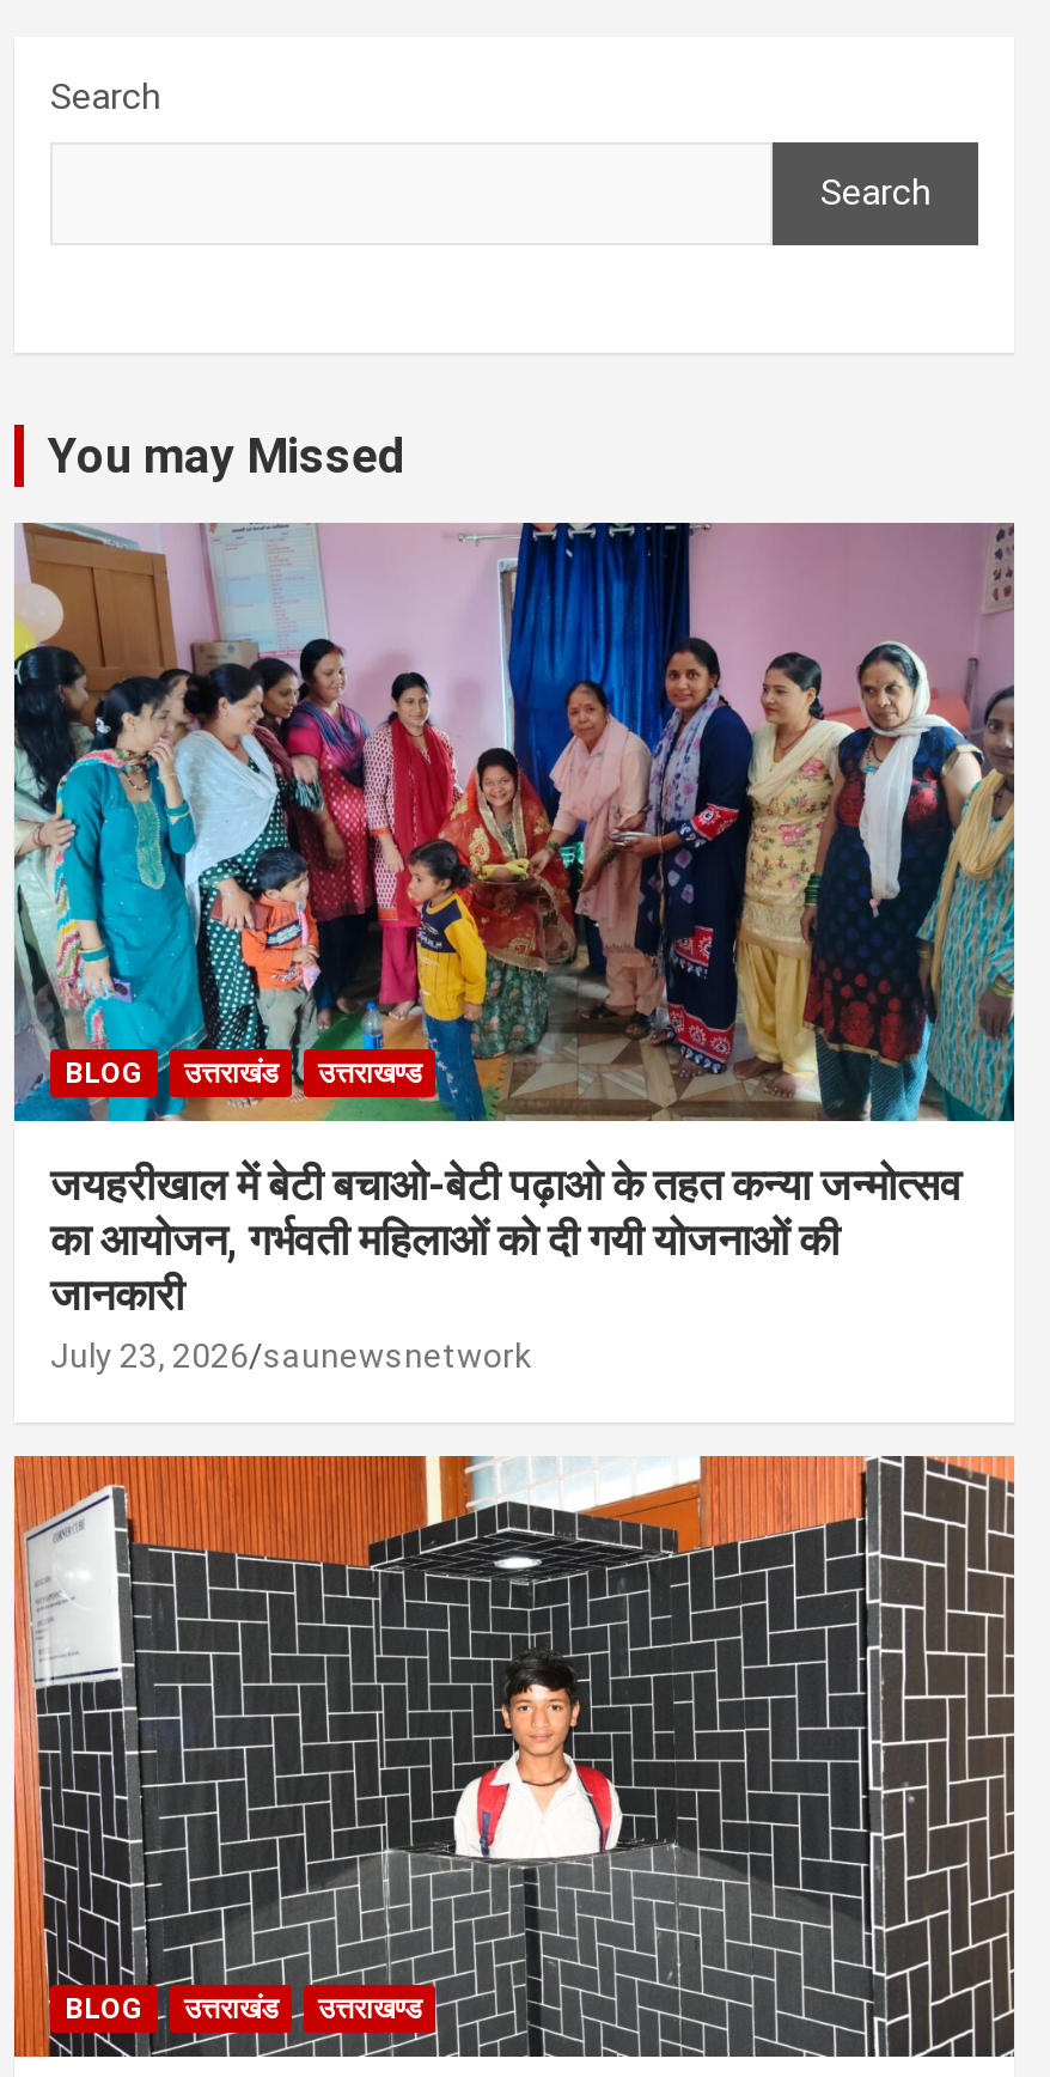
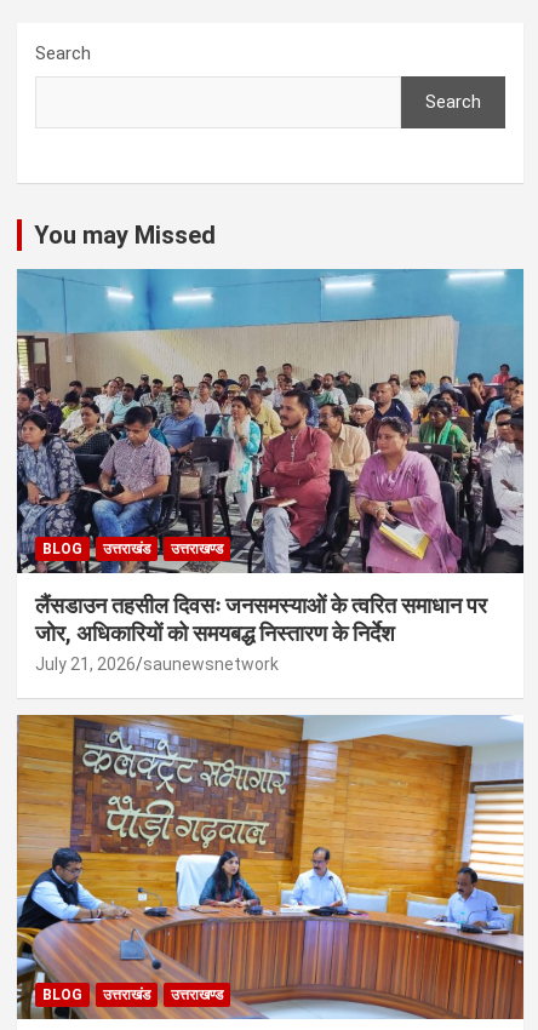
[12,522,1017,1376] [image] | जयहरीखाल में बेटी बचाओ-बेटी पढ़ाओ के तहत कन्या जन्मोत्सव | का आयोजन, गर्भवती महिलाओं को दी गयी योजनाओं की | जानकारी | July 23, 2026 saunewsnetwork -> [16,268,525,674] [image] | लैंसडाउन तहसील दिवसः जनसमस्याओं के त्वरित समाधान पर | जोर, अधिकारियों को समयबद्ध निस्तारण के निर्देश | July 21, 2026 saunewsnetwork
[12,1455,1017,2060] [image] -> [16,714,523,1020] [image]

